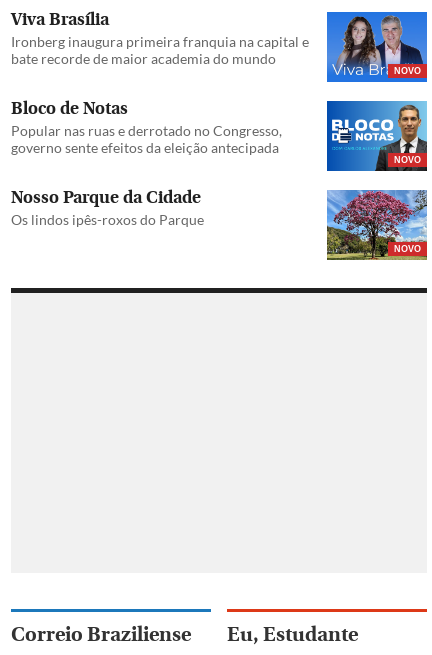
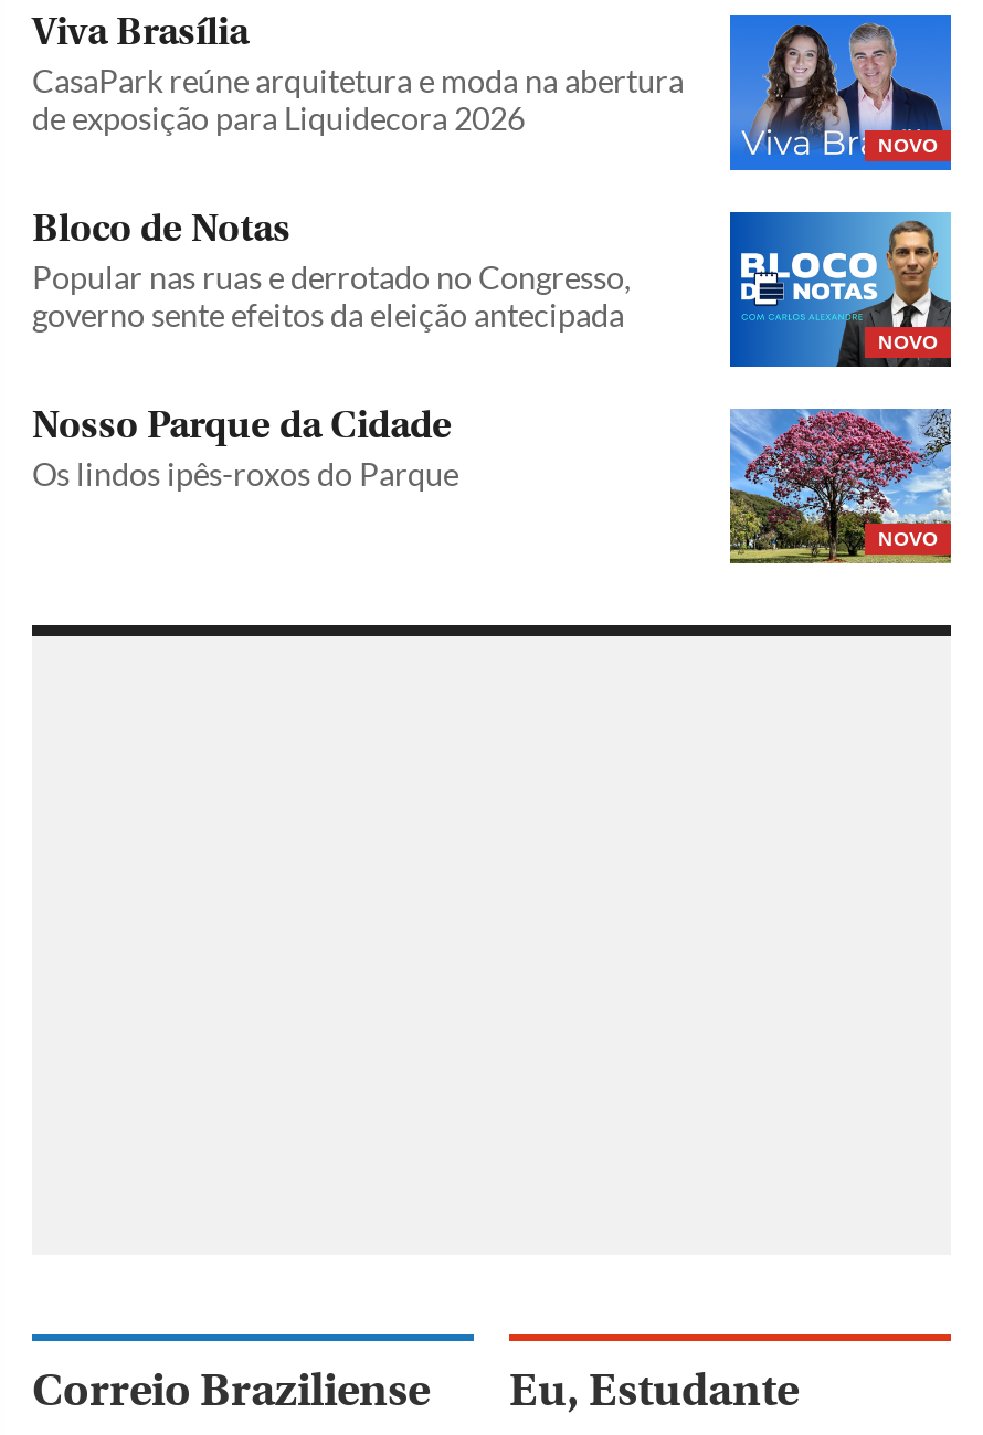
[11,33,309,67] Ironberg inaugura primeira franquia na capital e | bate recorde de maior academia do mundo -> [32,61,684,136] CasaPark reúne arquitetura e moda na abertura | de exposição para Liquidecora 2026

